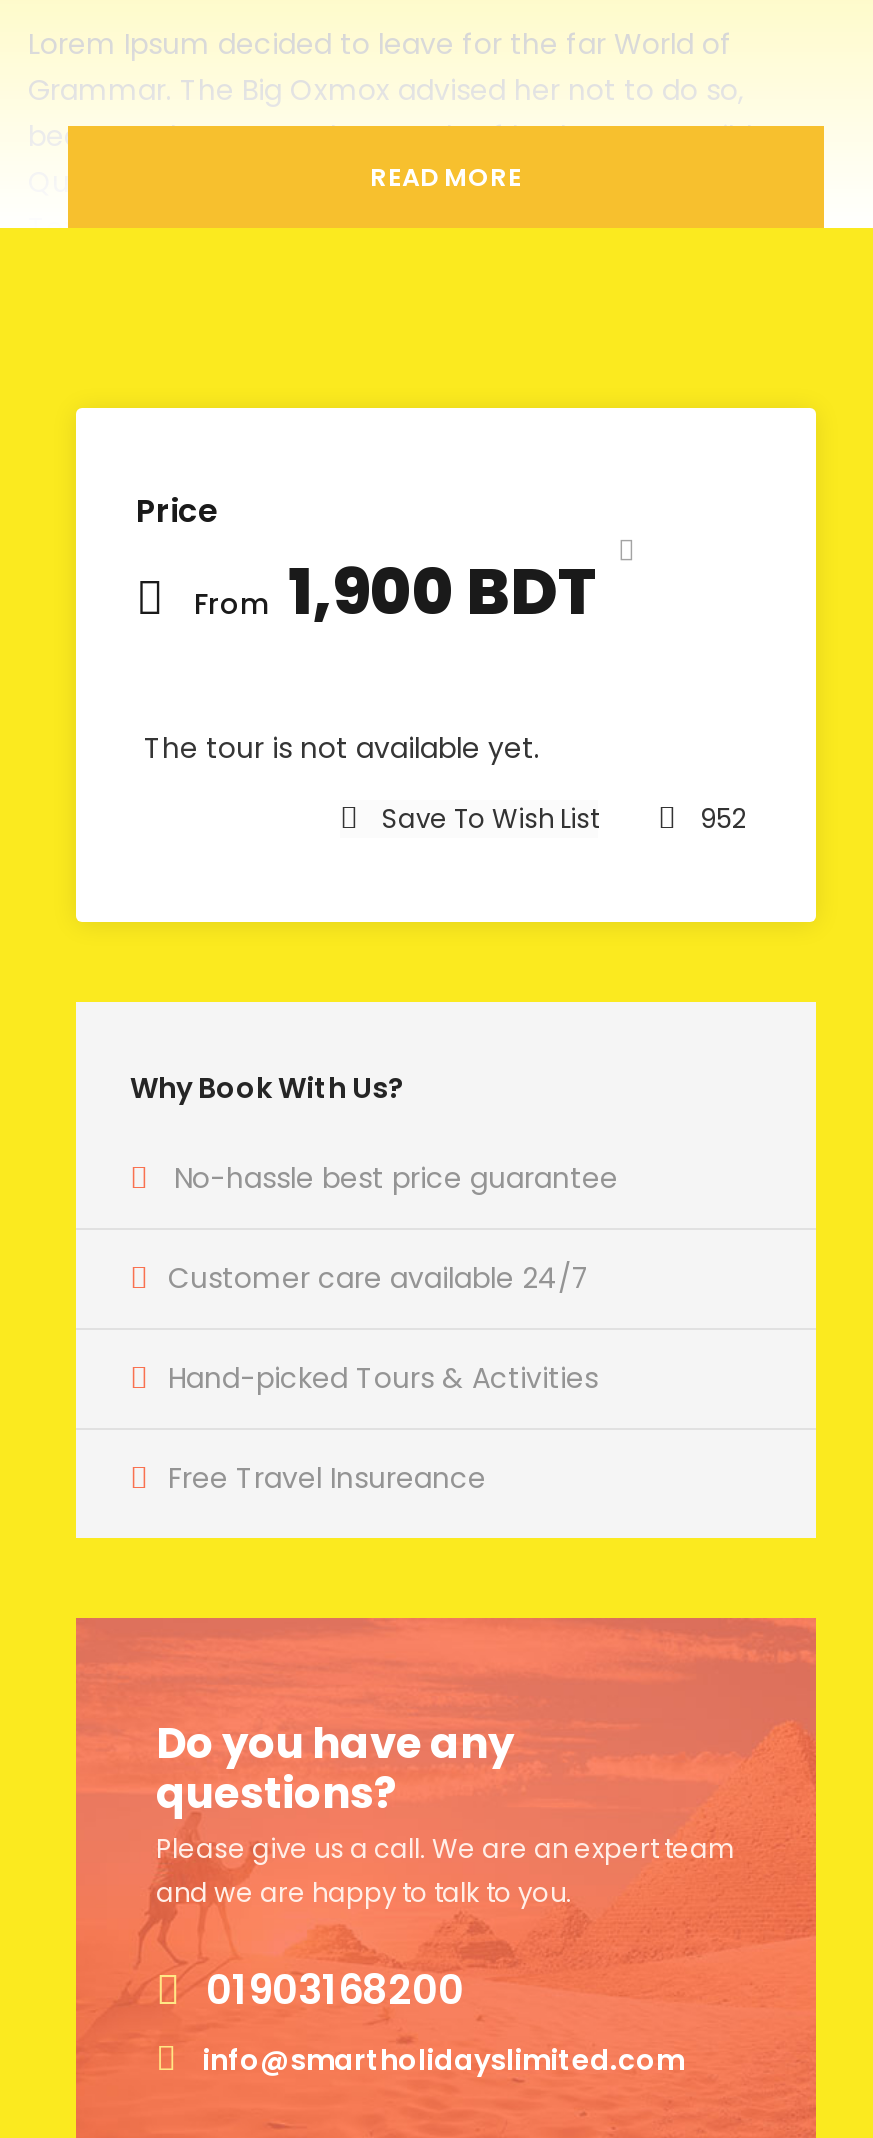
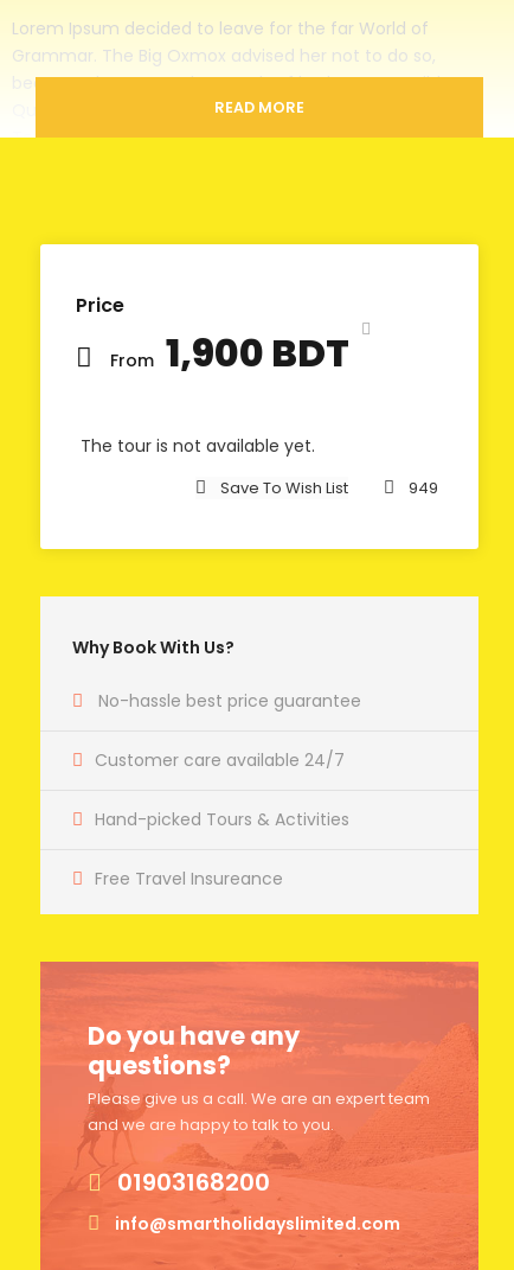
[700,800,748,838] 952 -> [409,477,438,499] 949

